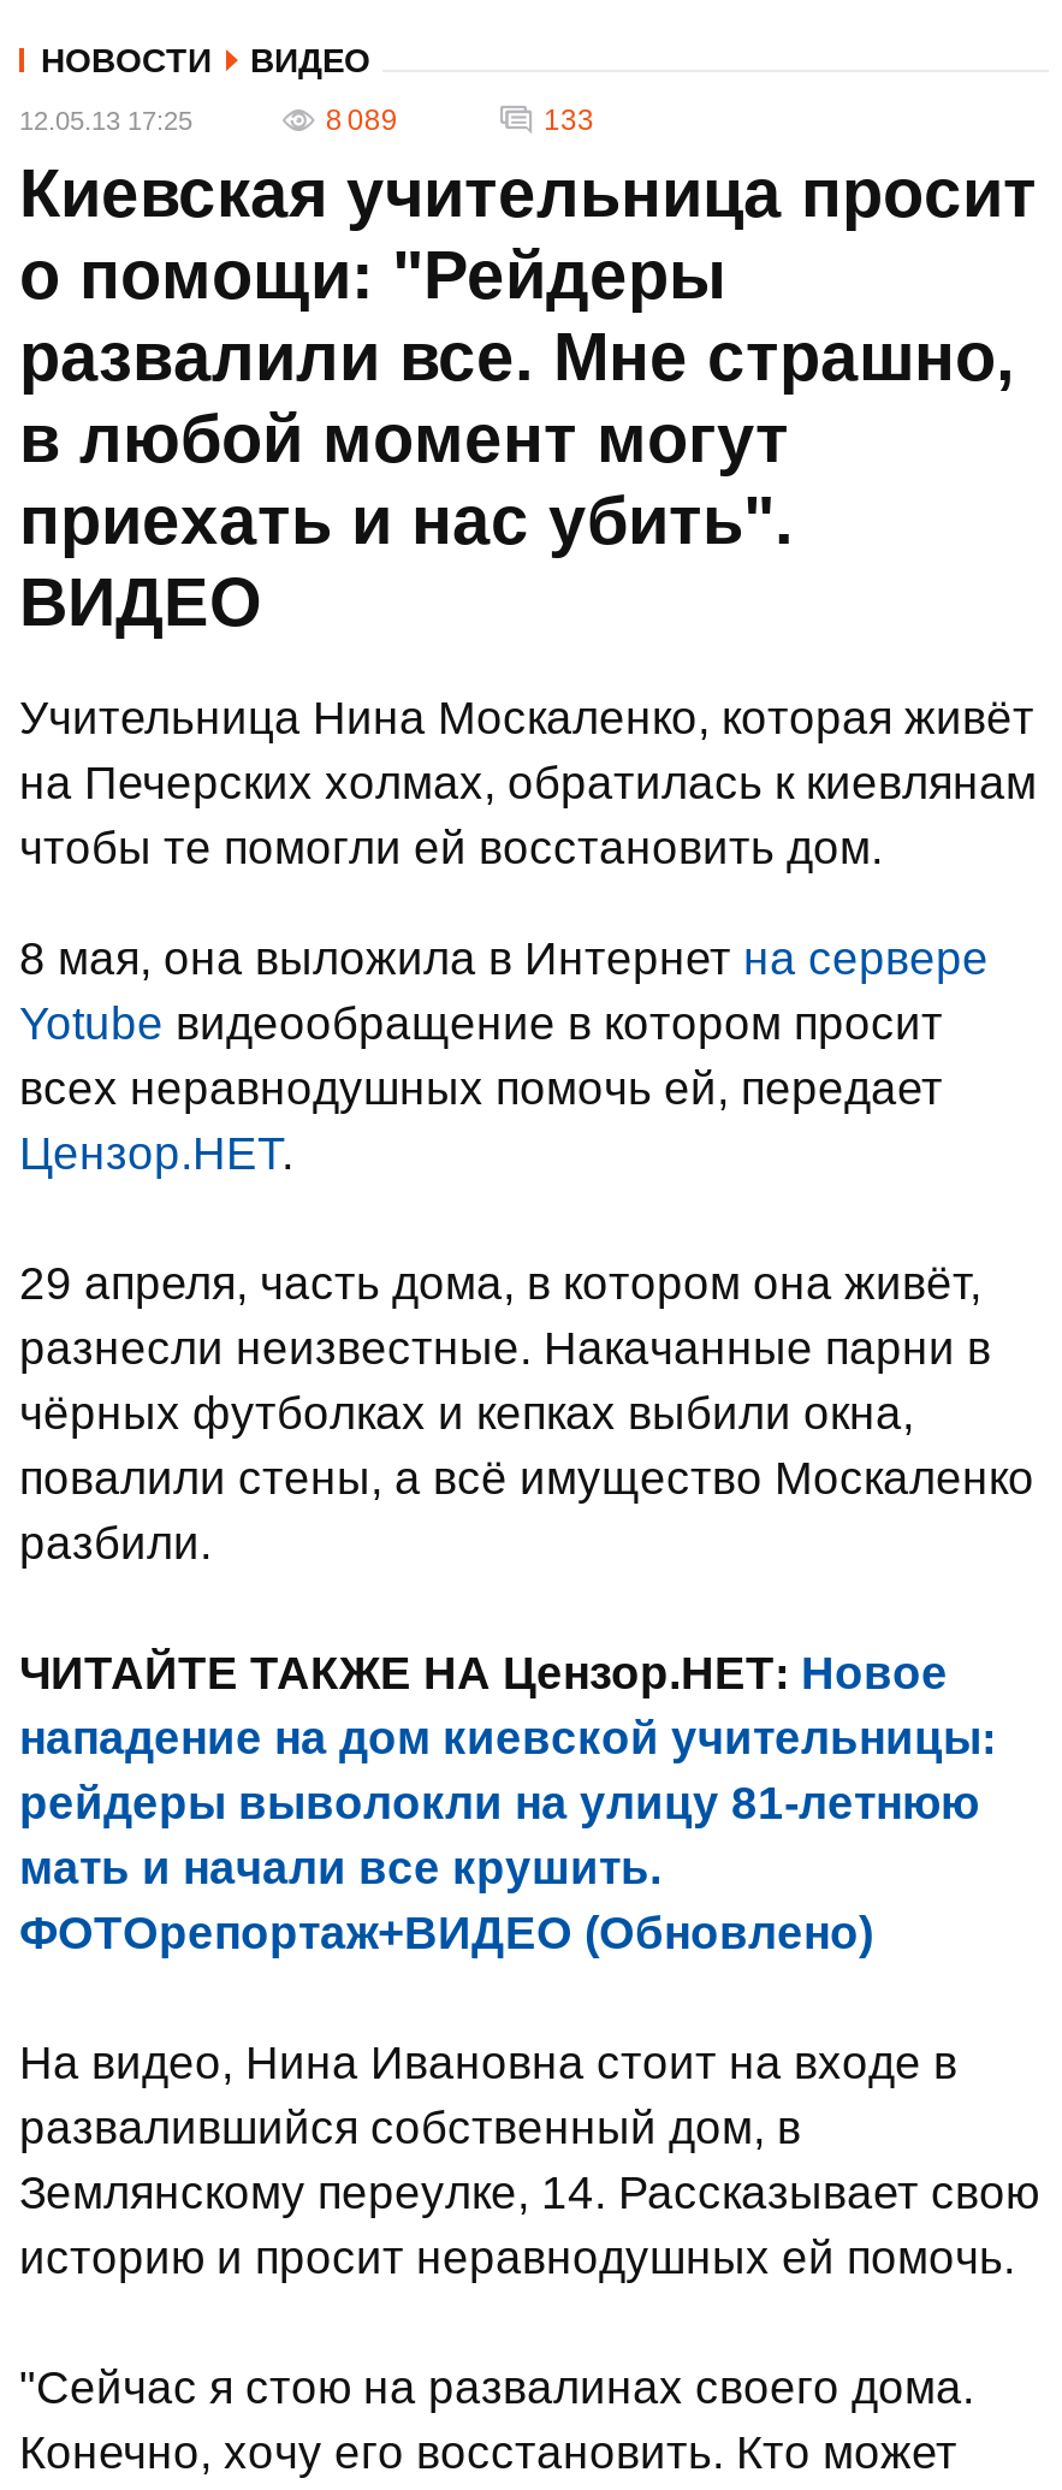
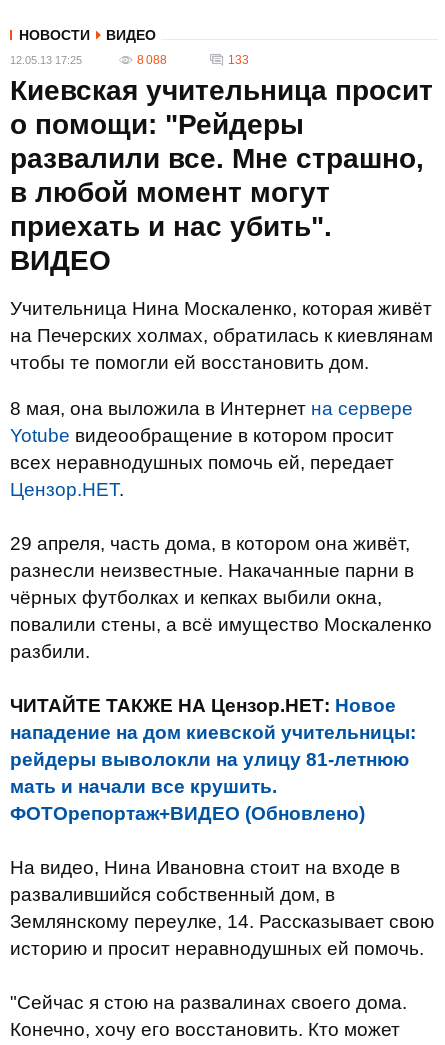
[326,103,398,137] 8 089 -> [137,53,167,67] 8 088

